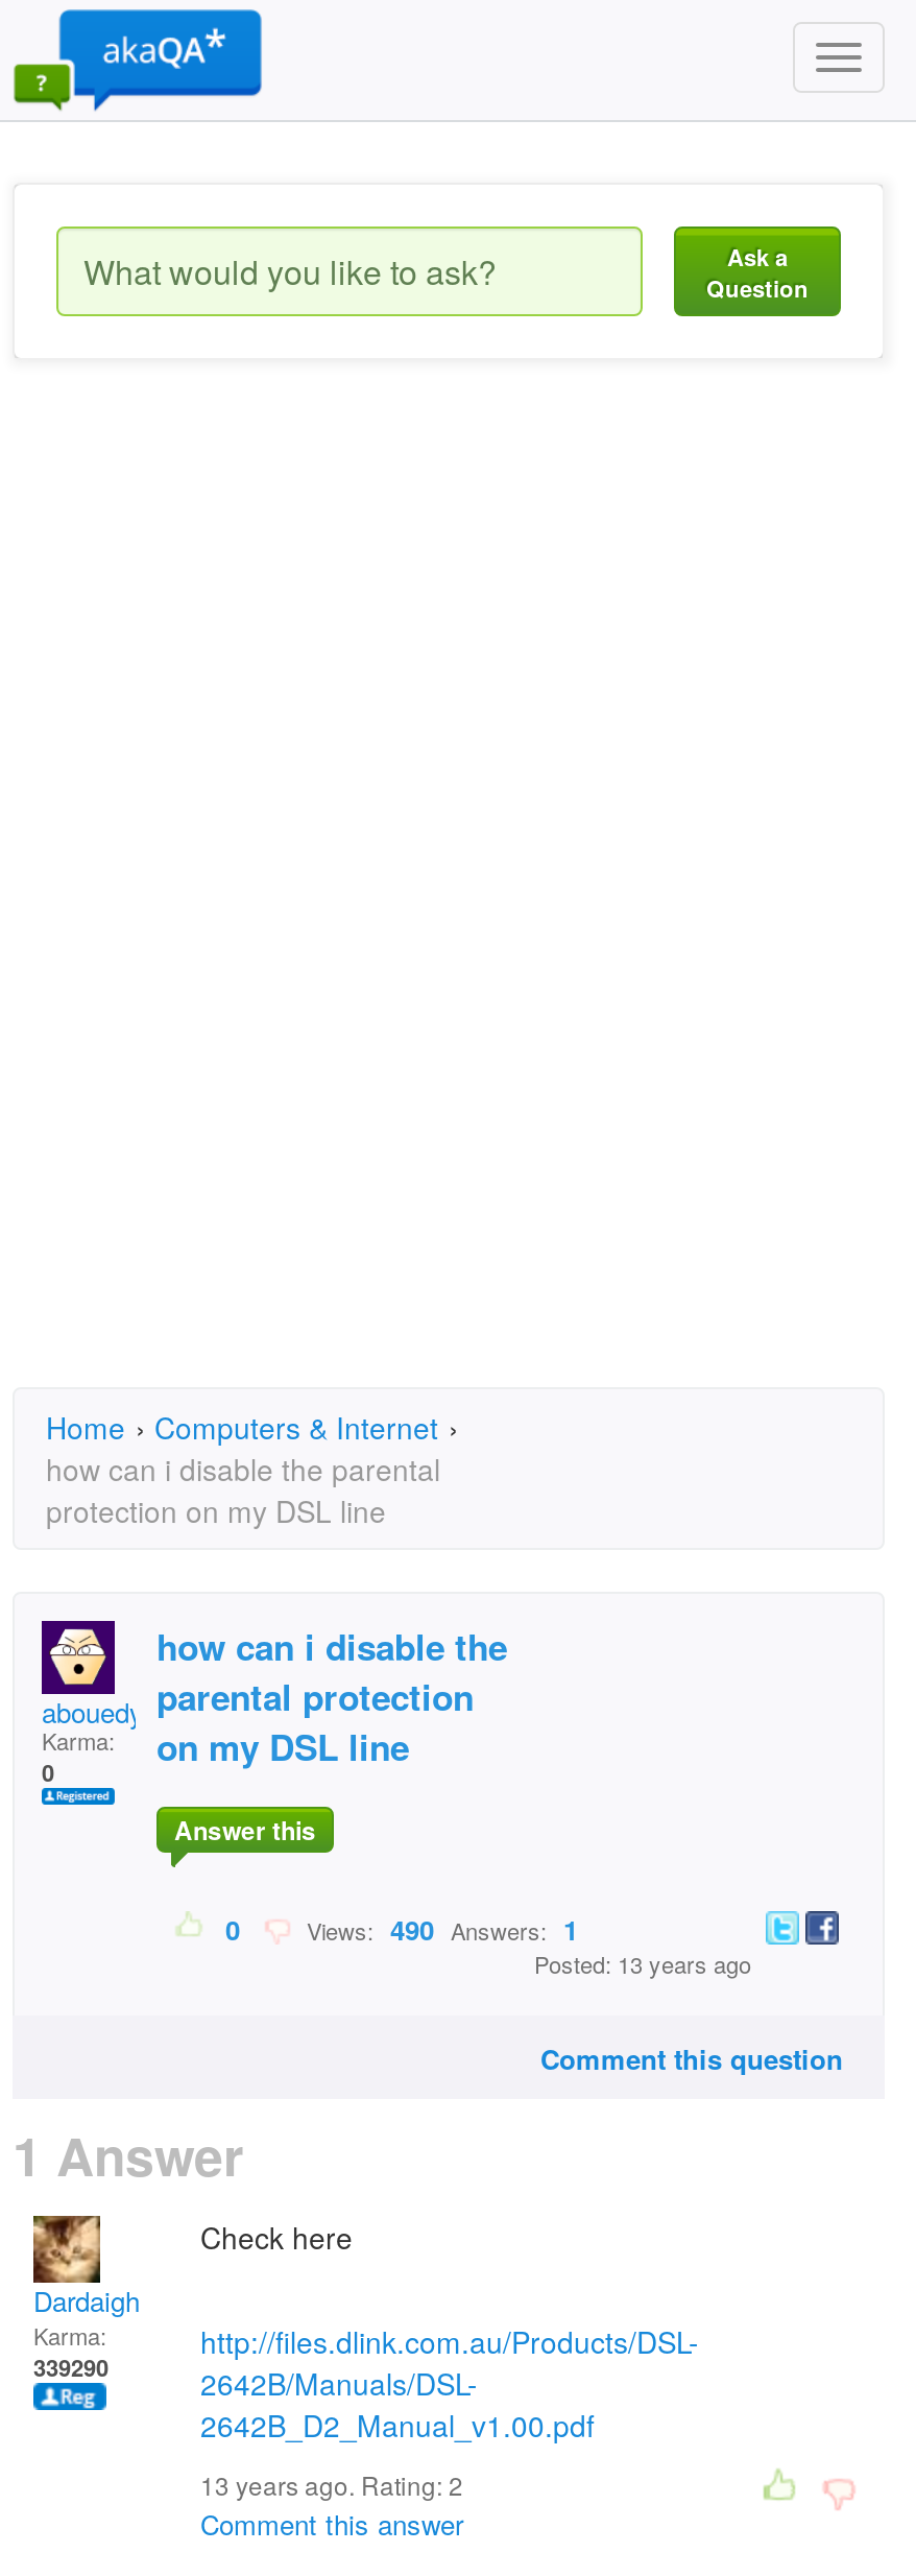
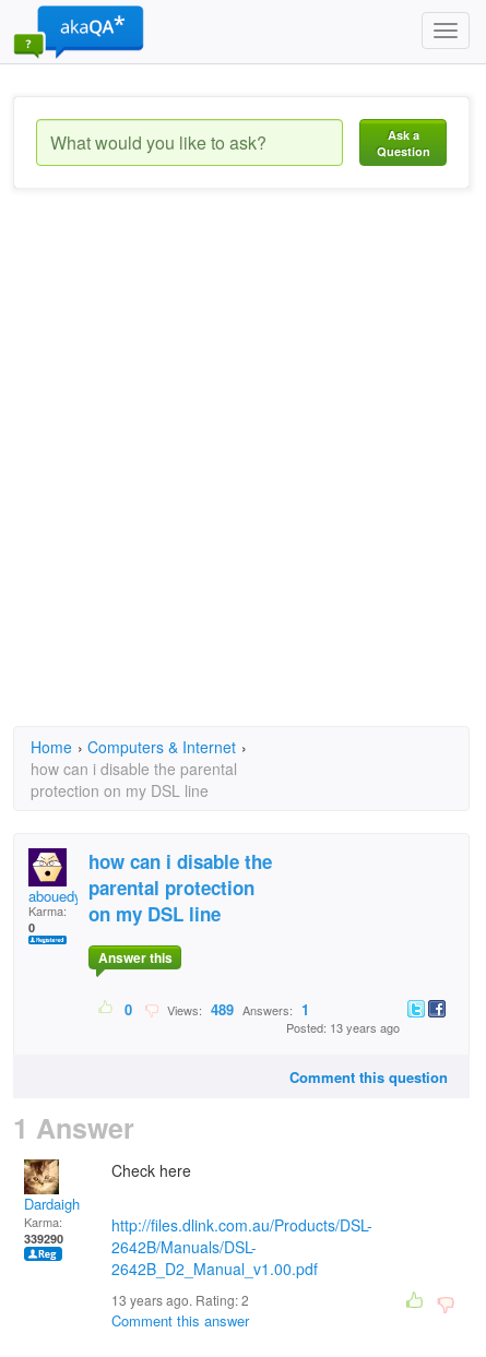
[294,1909,578,1949] Views: 490 Answers: 1 -> [161,999,309,1020] Views: 489 Answers: 1

